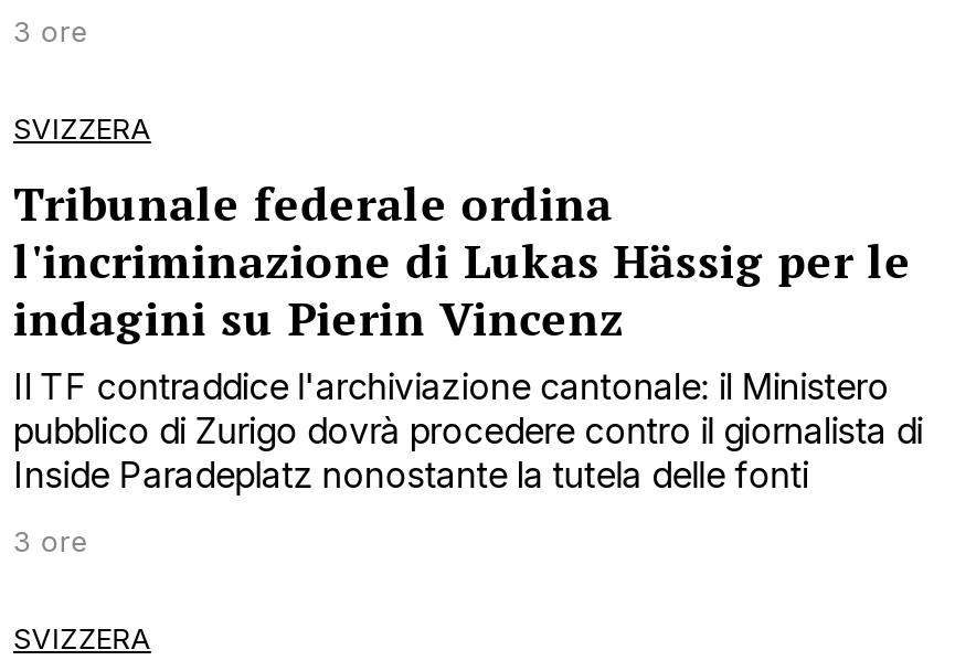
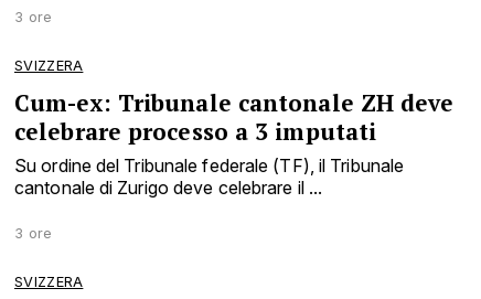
[13,173,923,498] Tribunale federale ordina | l'incriminazione di Lukas Hässig per le | indagini su Pierin Vincenz | Il TF contraddice l'archiviazione cantonale: il Ministero | pubblico di Zurigo dovrà procedere contro il giornalista di | Inside Paradeplatz nonostante la tutela delle fonti -> [14,88,454,199] Cum-ex: Tribunale cantonale ZH deve | celebrare processo a 3 imputati | Su ordine del Tribunale federale (TF), il Tribunale | cantonale di Zurigo deve celebrare il ...

